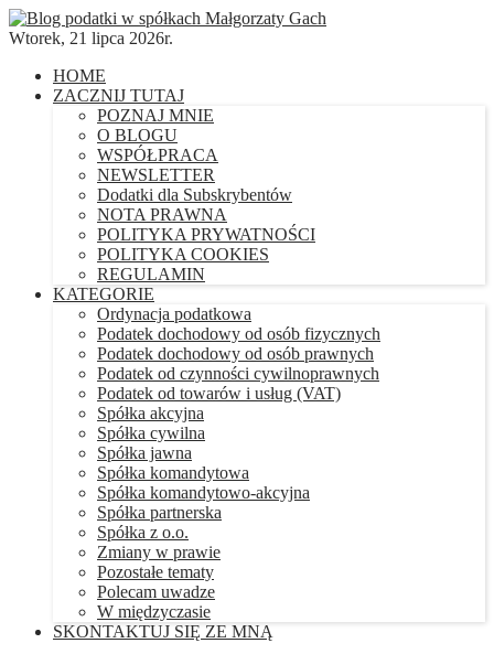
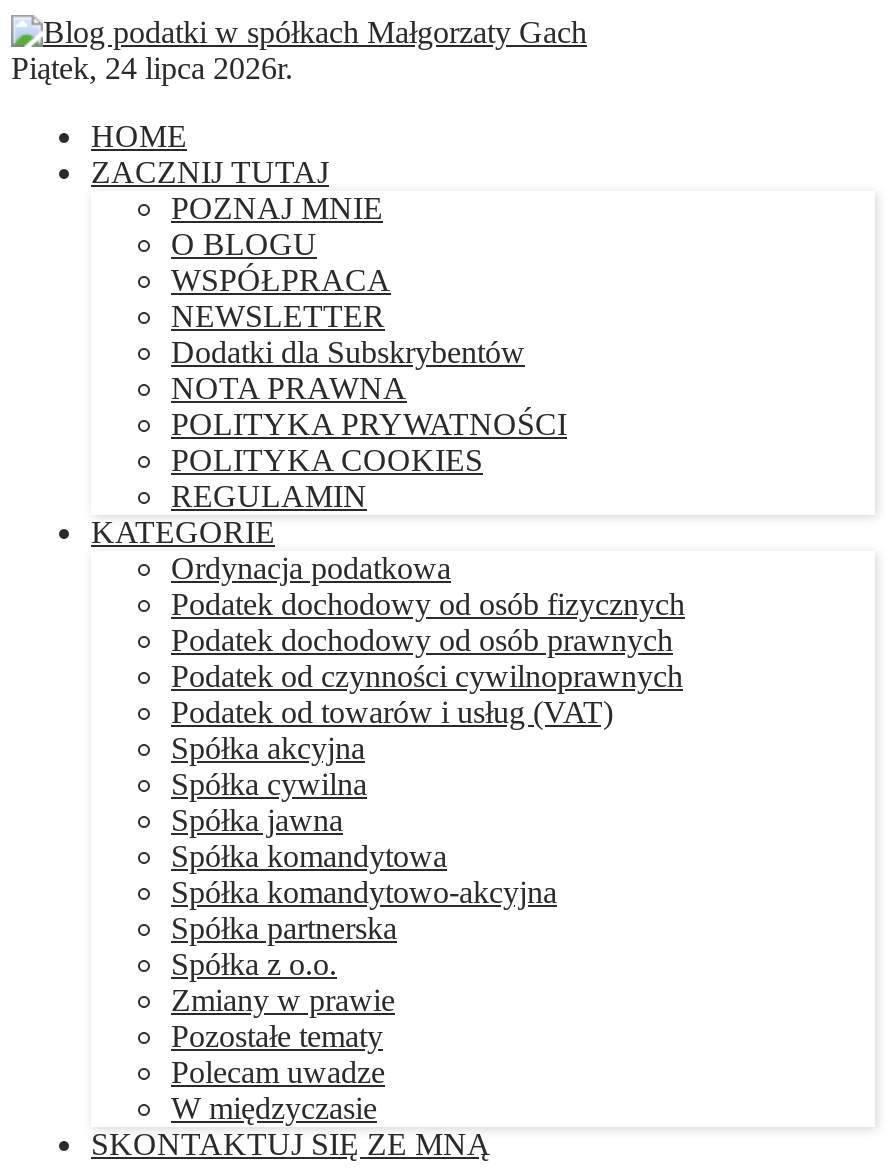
[9,29,173,47] Wtorek, 21 lipca 2026r. -> [11,51,293,85] Piątek, 24 lipca 2026r.

